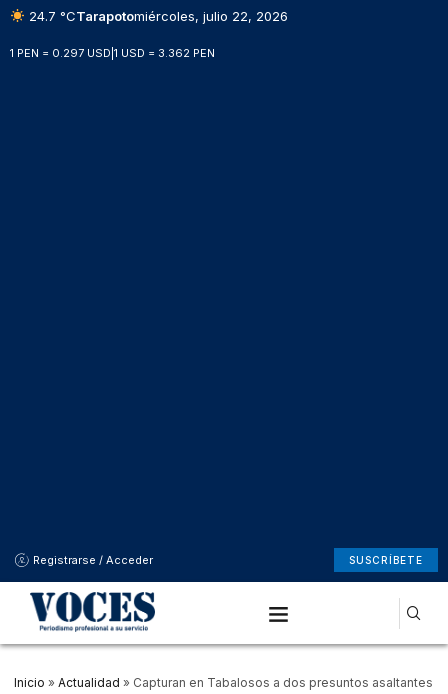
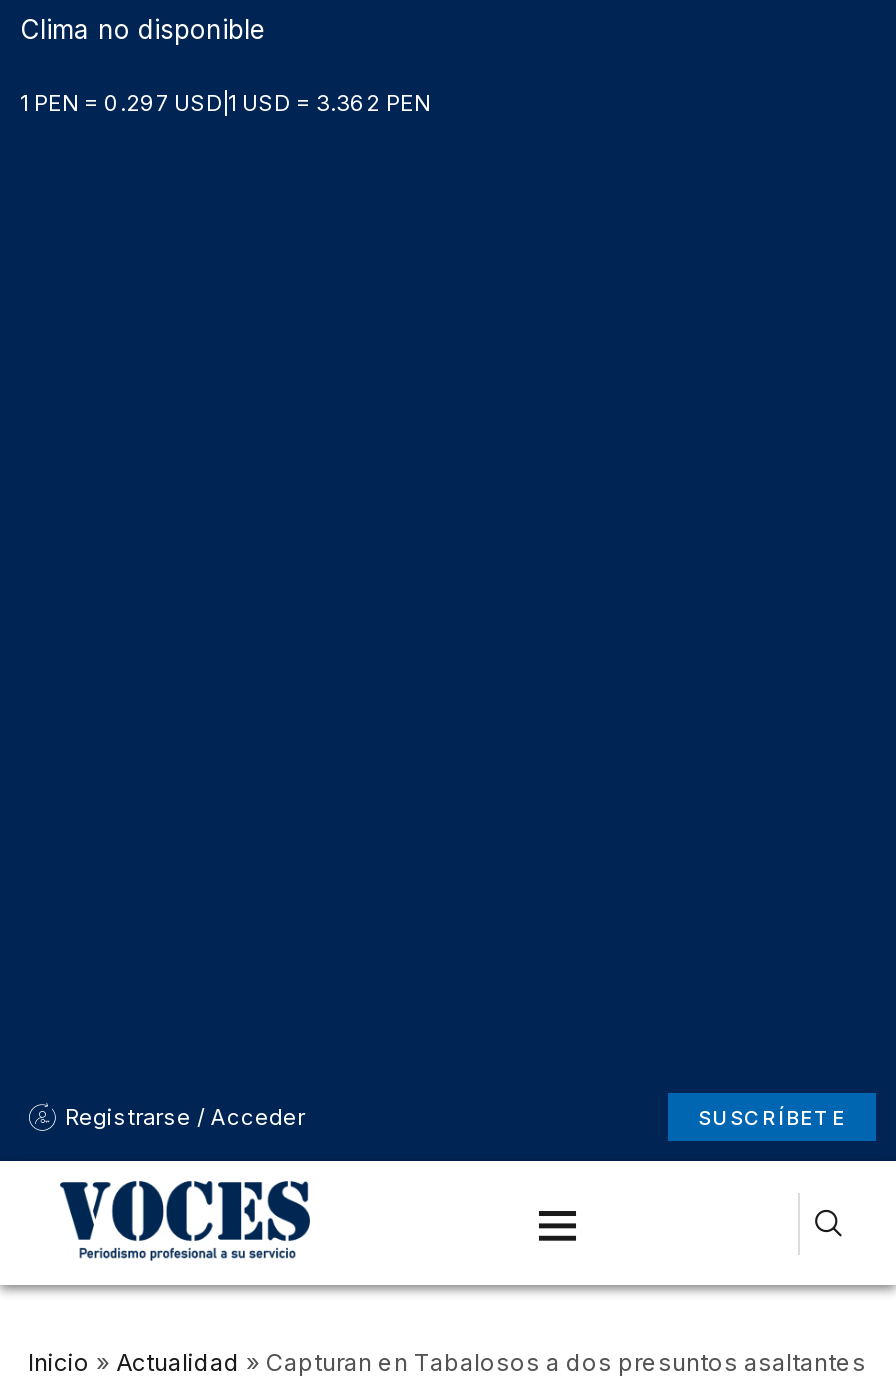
[25,8,288,24] 24.7 °CTarapotomiércoles, julio 22, 2026 -> [20,13,266,45] Clima no disponible

